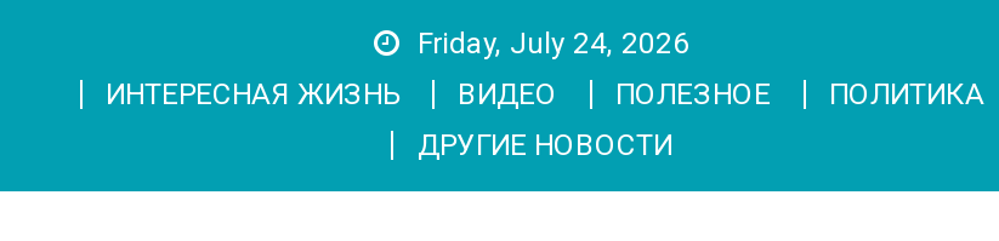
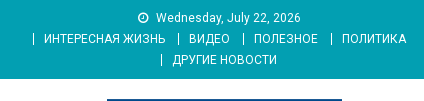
[418,27,689,61] Friday, July 24, 2026 -> [155,11,300,25] Wednesday, July 22, 2026

